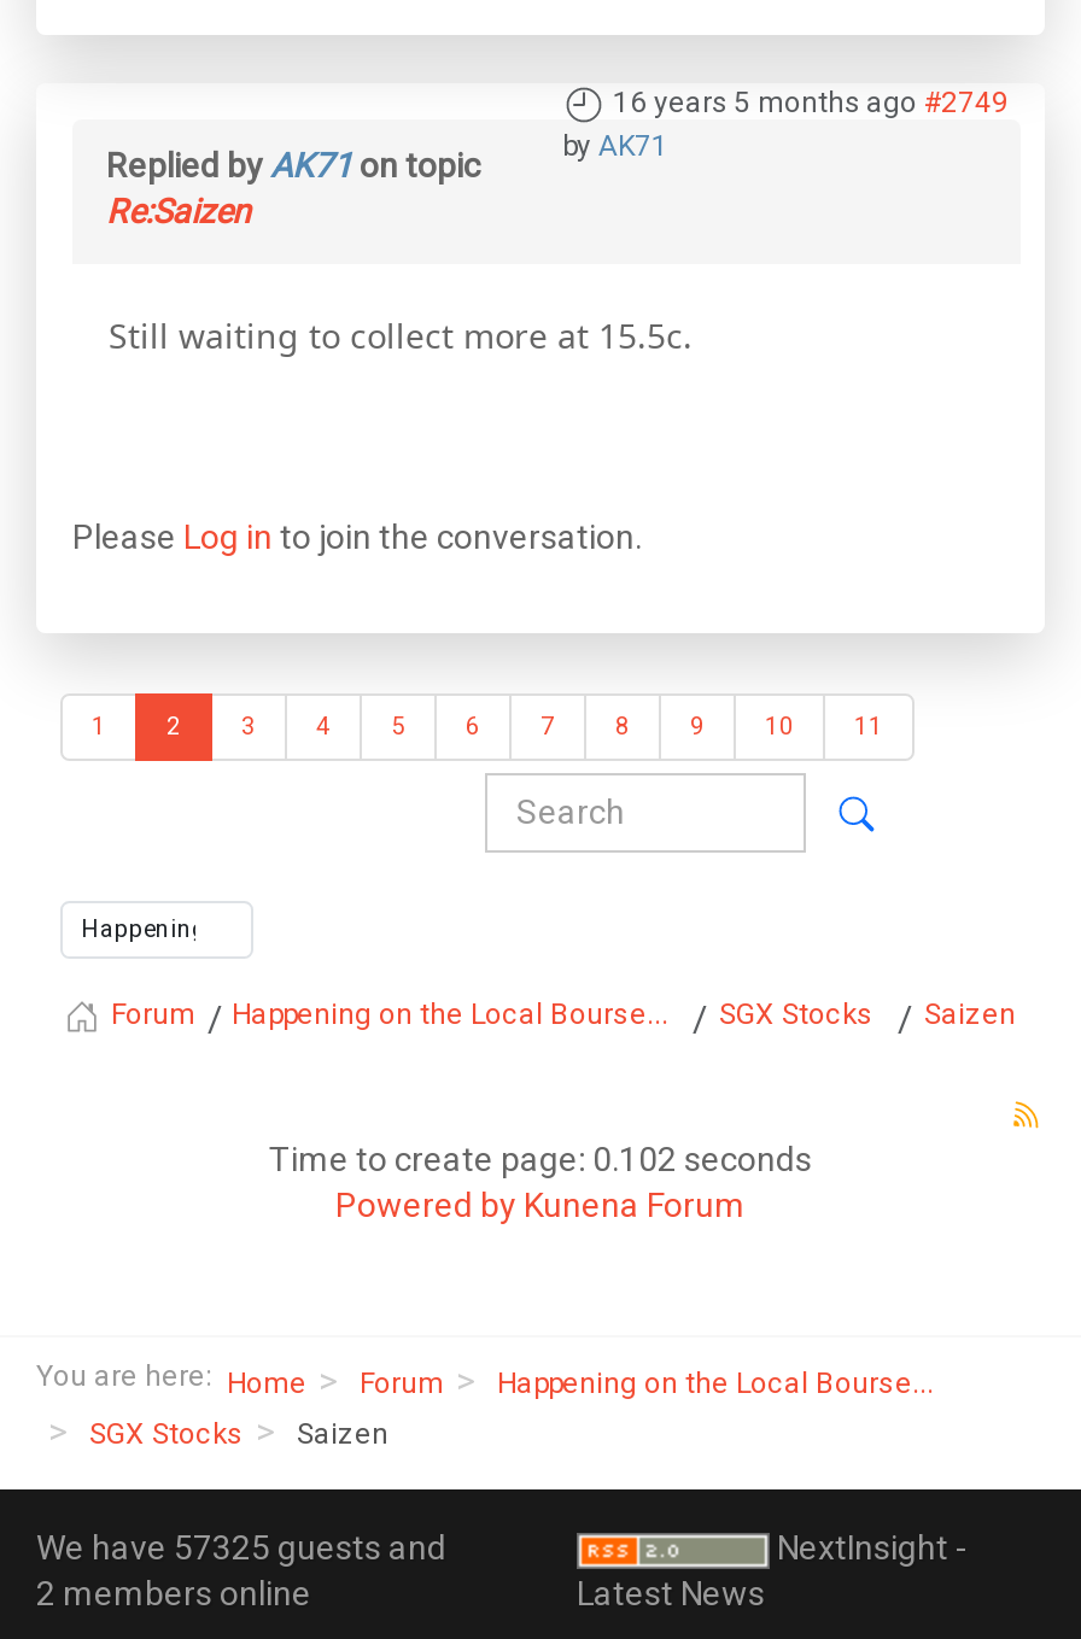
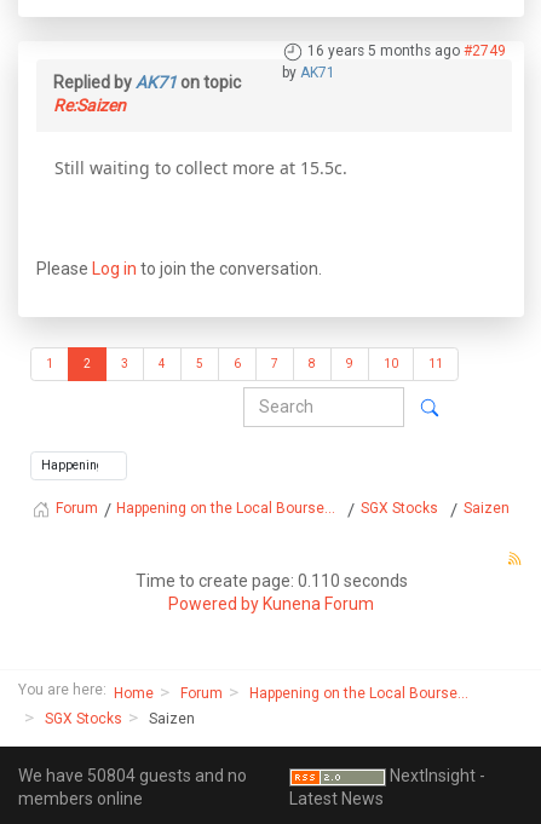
[269,1140,812,1179] Time to create page: 0.102 seconds -> [135,571,407,591] Time to create page: 0.110 seconds
[36,1528,446,1613] We have 57325 guests and | 2 members online -> [18,766,247,808] We have 50804 guests and no | members online

